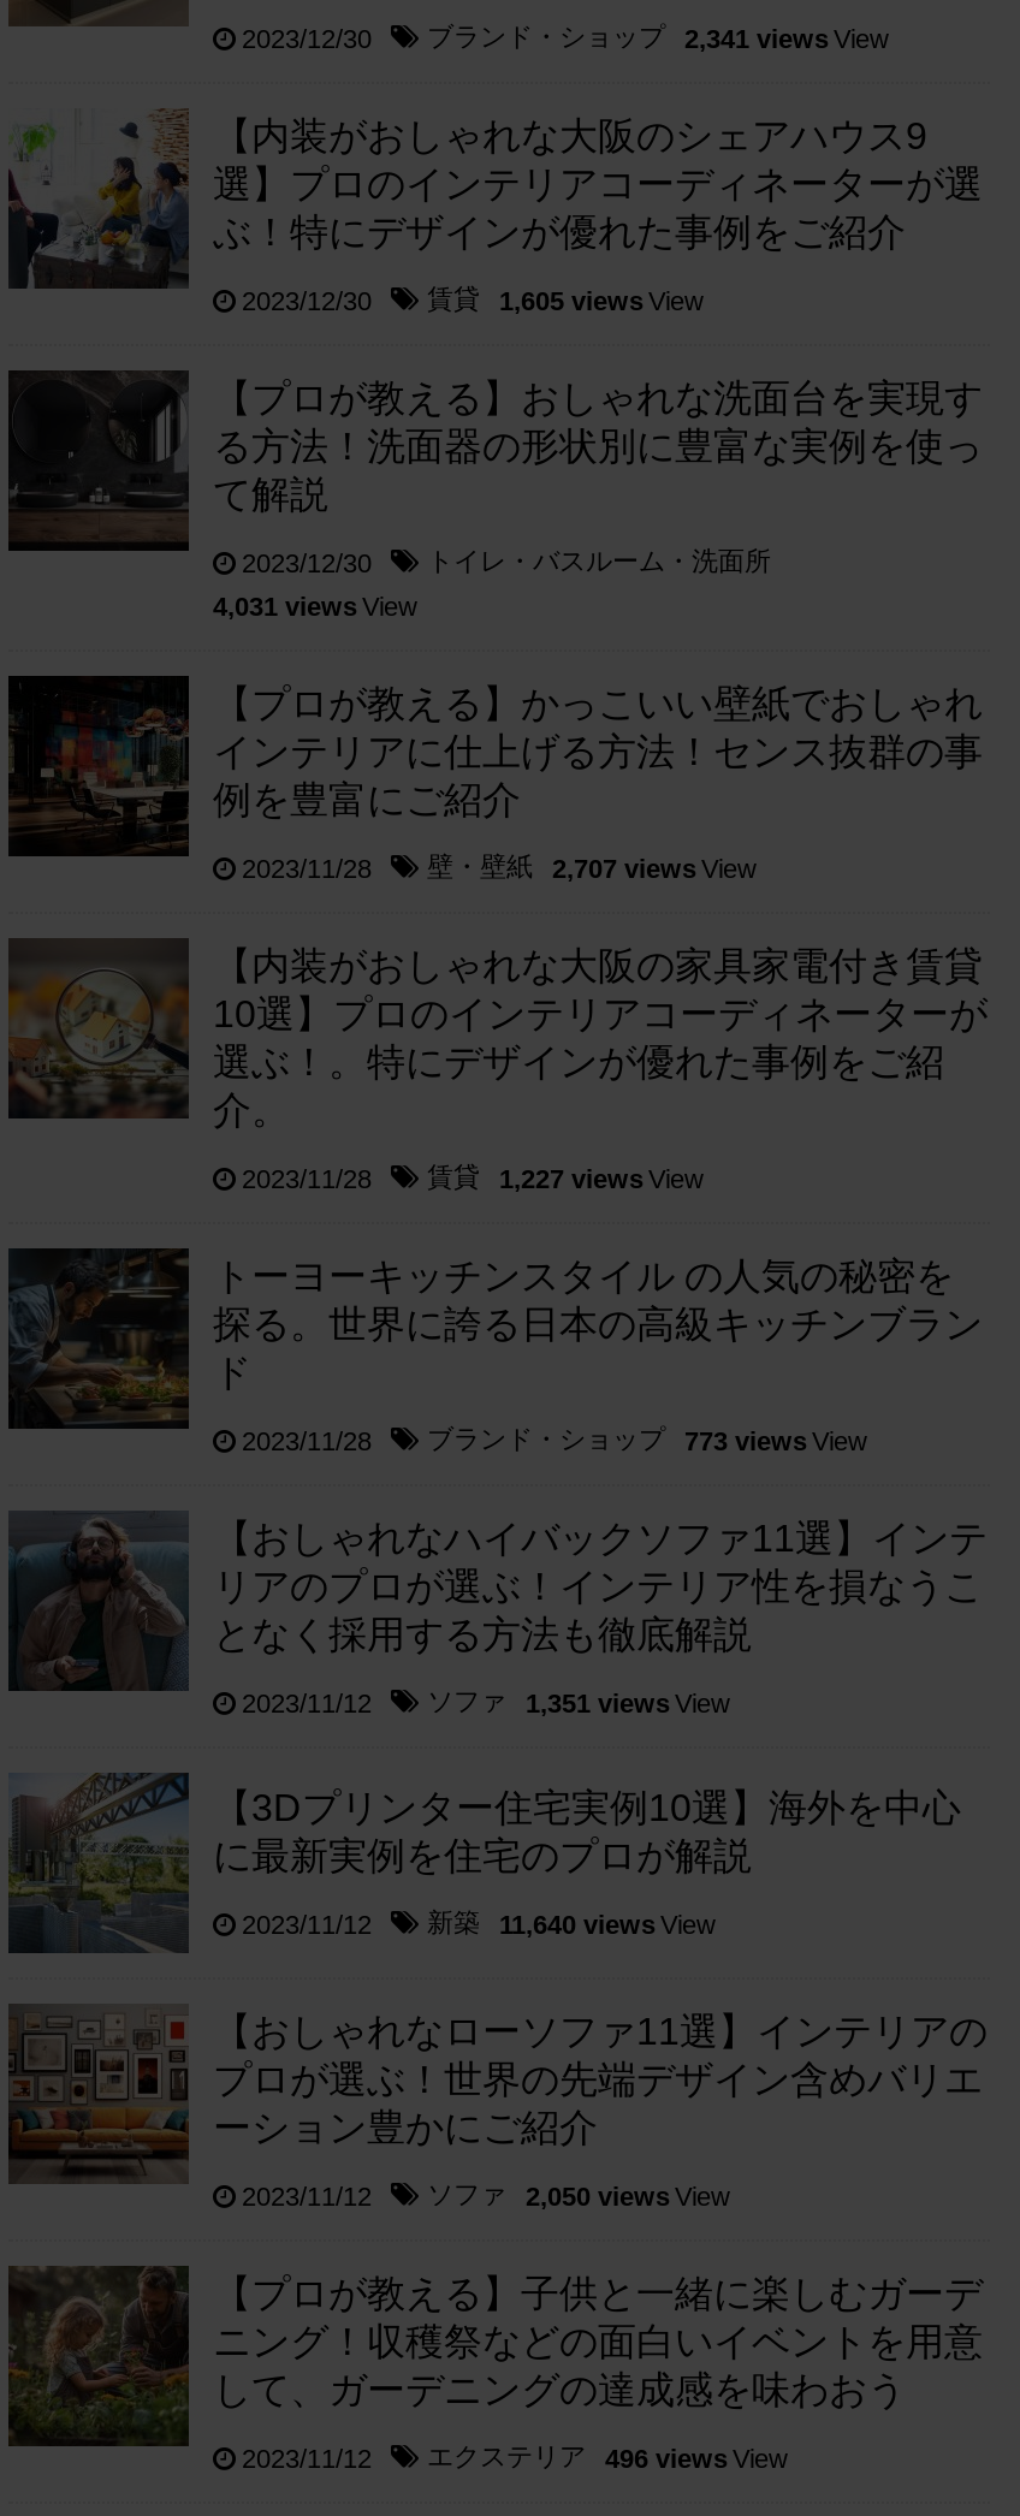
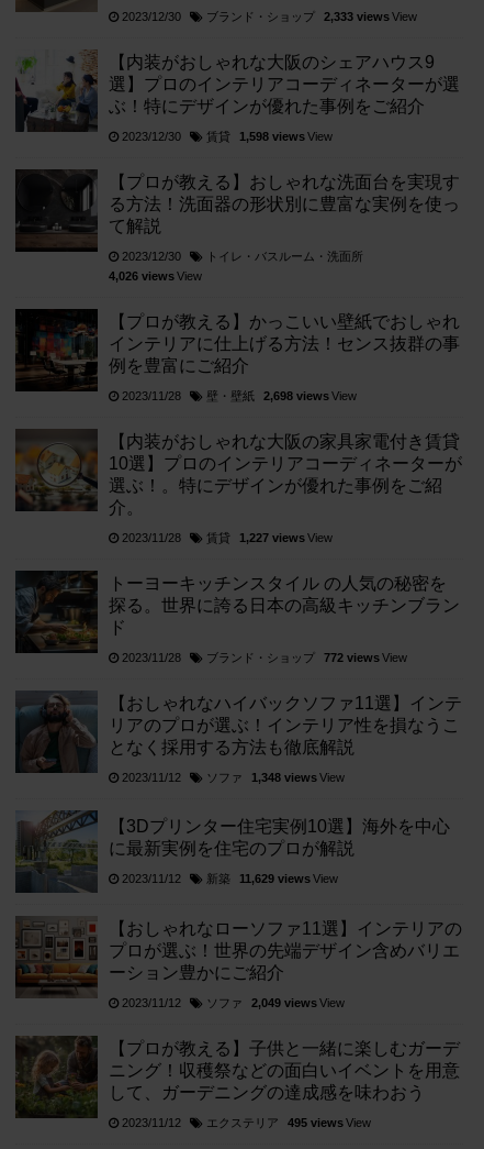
[235,21,889,51] 2023/12/30 ブランド・ショップ 2,341 views View -> [119,10,417,24] 2023/12/30 ブランド・ショップ 2,333 views View
[235,284,704,314] 2023/12/30 賃貸 1,605 views View -> [119,130,333,143] 2023/12/30 賃貸 1,598 views View
[213,590,417,619] 4,031 views View -> [109,270,202,283] 4,026 views View
[235,851,757,881] 2023/11/28 壁・壁紙 2,707 views View -> [119,389,357,403] 2023/11/28 壁・壁紙 2,698 views View
[235,1424,867,1454] 2023/11/28 ブランド・ショップ 773 views View -> [119,651,407,665] 2023/11/28 ブランド・ショップ 772 views View
[235,1686,730,1716] 2023/11/12 ソファ 1,351 views View -> [119,771,345,784] 2023/11/12 ソファ 1,348 views View
[235,1907,716,1937] 2023/11/12 新築 11,640 views View -> [119,872,338,886] 2023/11/12 新築 11,629 views View
[235,2179,730,2209] 2023/11/12 ソファ 2,050 views View -> [119,996,345,1010] 2023/11/12 ソファ 2,049 views View
[235,2441,788,2471] 2023/11/12 エクステリア 496 views View -> [119,1116,371,1130] 2023/11/12 エクステリア 495 views View

